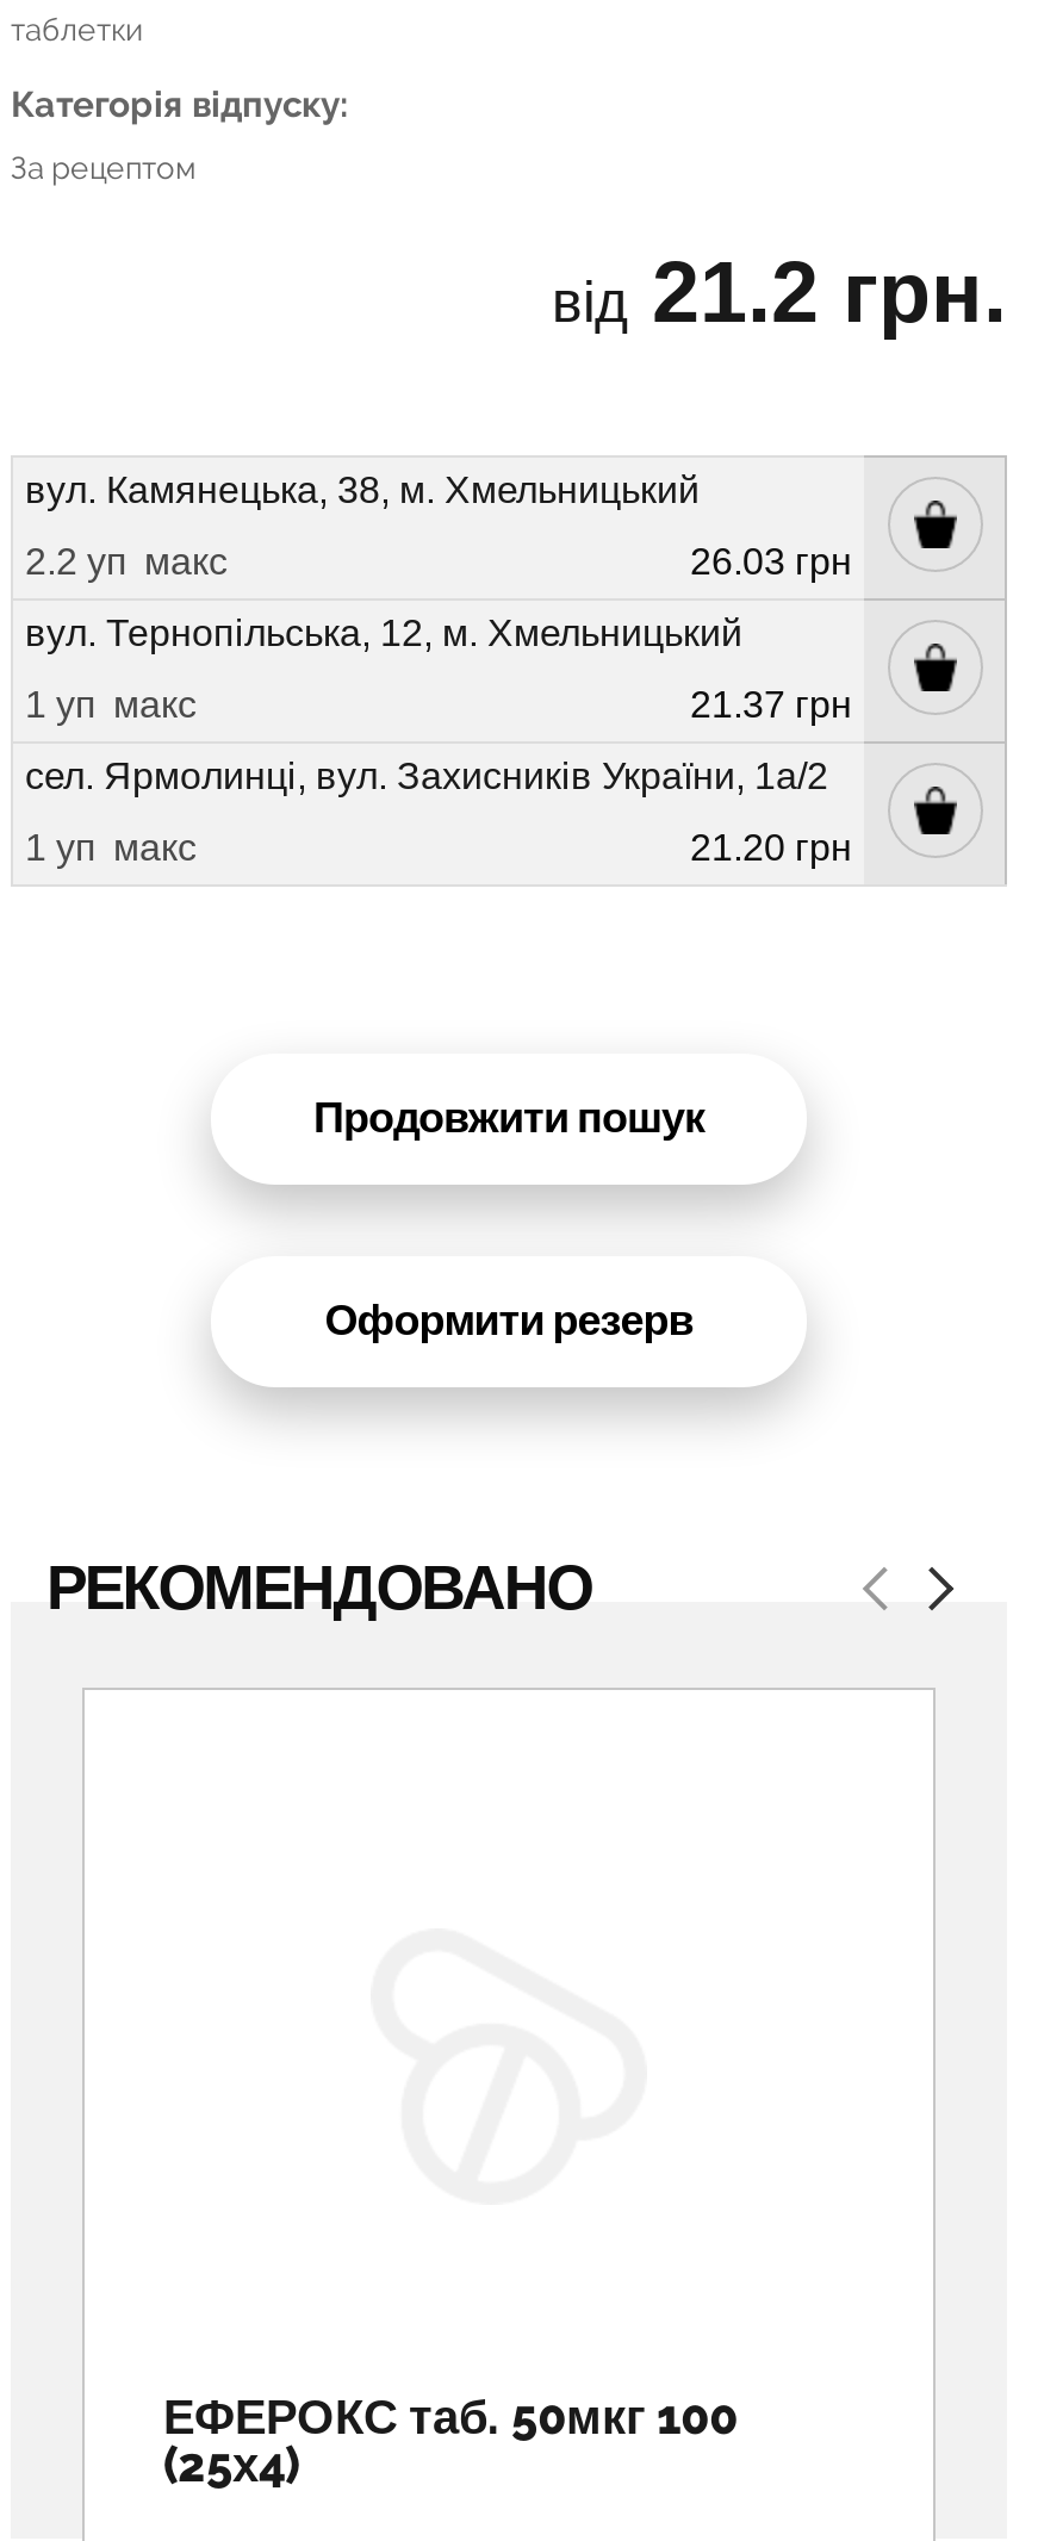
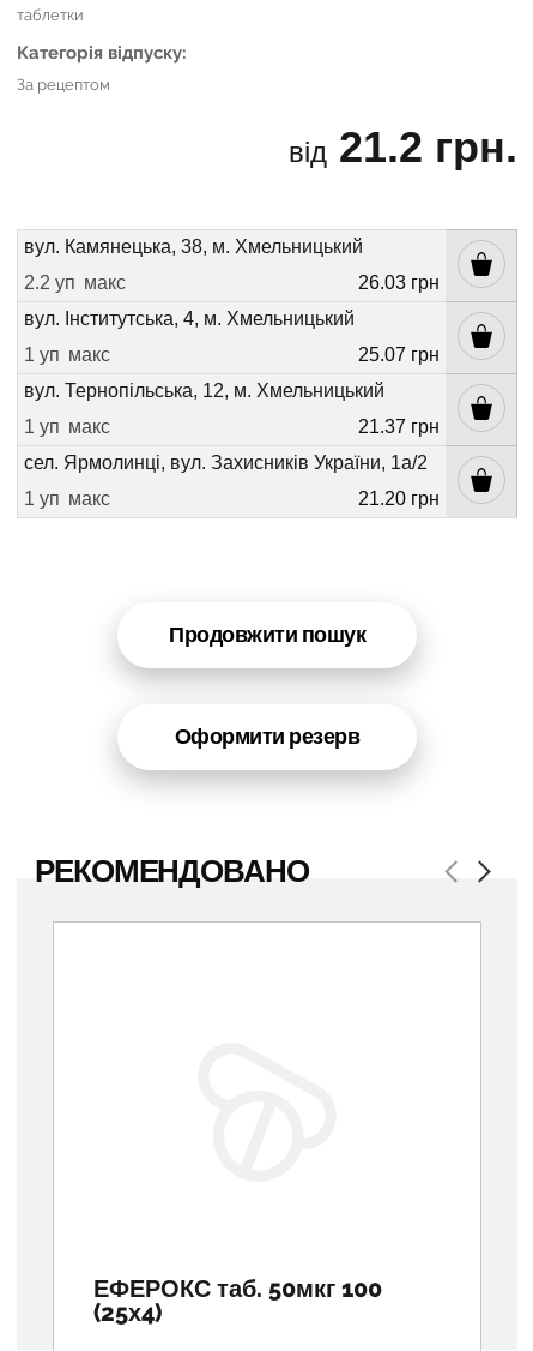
none -> [24,309,440,365] вул. Інститутська, 4, м. Хмельницький | 1 уп макс | 25.07 грн

